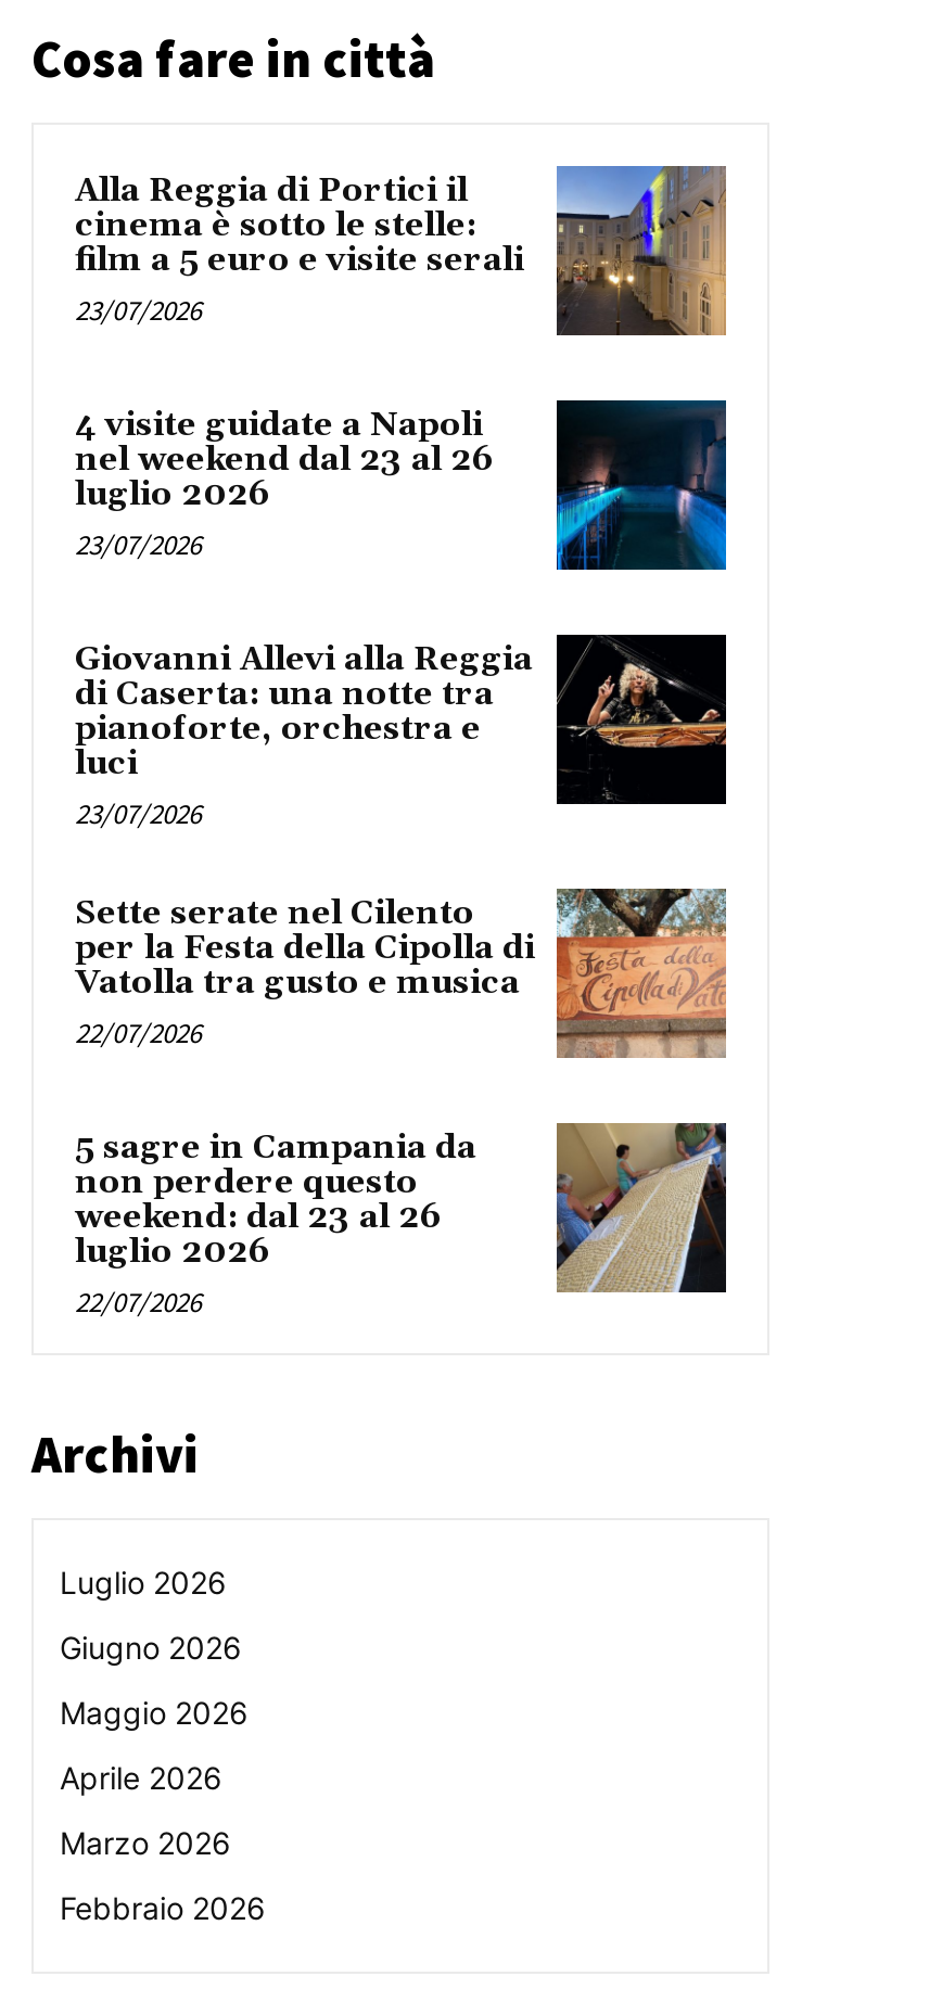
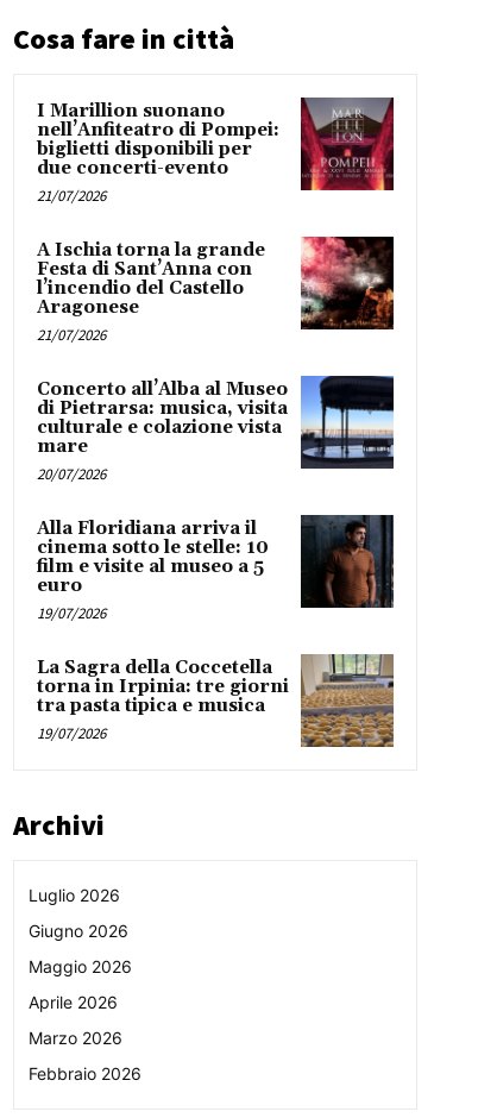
[75,164,728,337] [image] | Alla Reggia di Portici il | cinema è sotto le stelle: | film a 5 euro e visite serali | 23/07/2026 -> [37,96,395,206] [image] | I Marillion suonano | nell’Anfiteatro di Pompei: | biglietti disponibili per | due concerti-evento | 21/07/2026
[75,398,728,572] [image] | 4 visite guidate a Napoli | nel weekend dal 23 al 26 | luglio 2026 | 23/07/2026 -> [37,235,395,345] [image] | A Ischia torna la grande | Festa di Sant’Anna con | l’incendio del Castello | Aragonese | 21/07/2026
[75,633,728,833] [image] | Giovanni Allevi alla Reggia | di Caserta: una notte tra | pianoforte, orchestra e | luci | 23/07/2026 -> [37,375,395,484] [image] | Concerto all’Alba al Museo | di Pietrarsa: musica, visita | culturale e colazione vista | mare | 20/07/2026
[75,889,728,1060] [image] | Sette serate nel Cilento | per la Festa della Cipolla di | Vatolla tra gusto e musica | 22/07/2026 -> [37,515,395,624] [image] | Alla Floridiana arriva il | cinema sotto le stelle: 10 | film e visite al museo a 5 | euro | 19/07/2026
[75,1121,728,1321] [image] | 5 sagre in Campania da | non perdere questo | weekend: dal 23 al 26 | luglio 2026 | 22/07/2026 -> [37,643,395,748] [image] | La Sagra della Coccetella | torna in Irpinia: tre giorni | tra pasta tipica e musica | 19/07/2026

